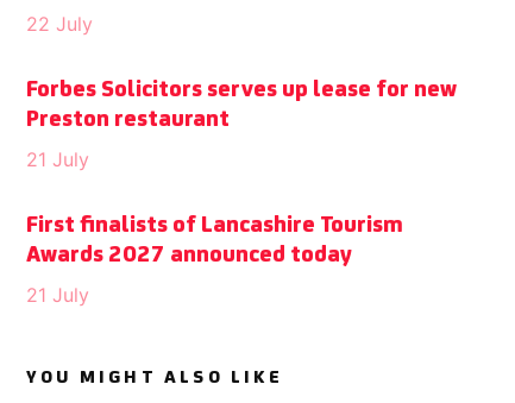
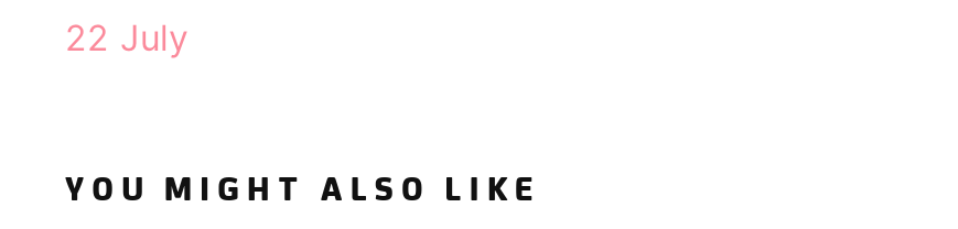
[26,78,457,307] Forbes Solicitors serves up lease for new | Preston restaurant | 21 July | First finalists of Lancashire Tourism | Awards 2027 announced today | 21 July -> none

